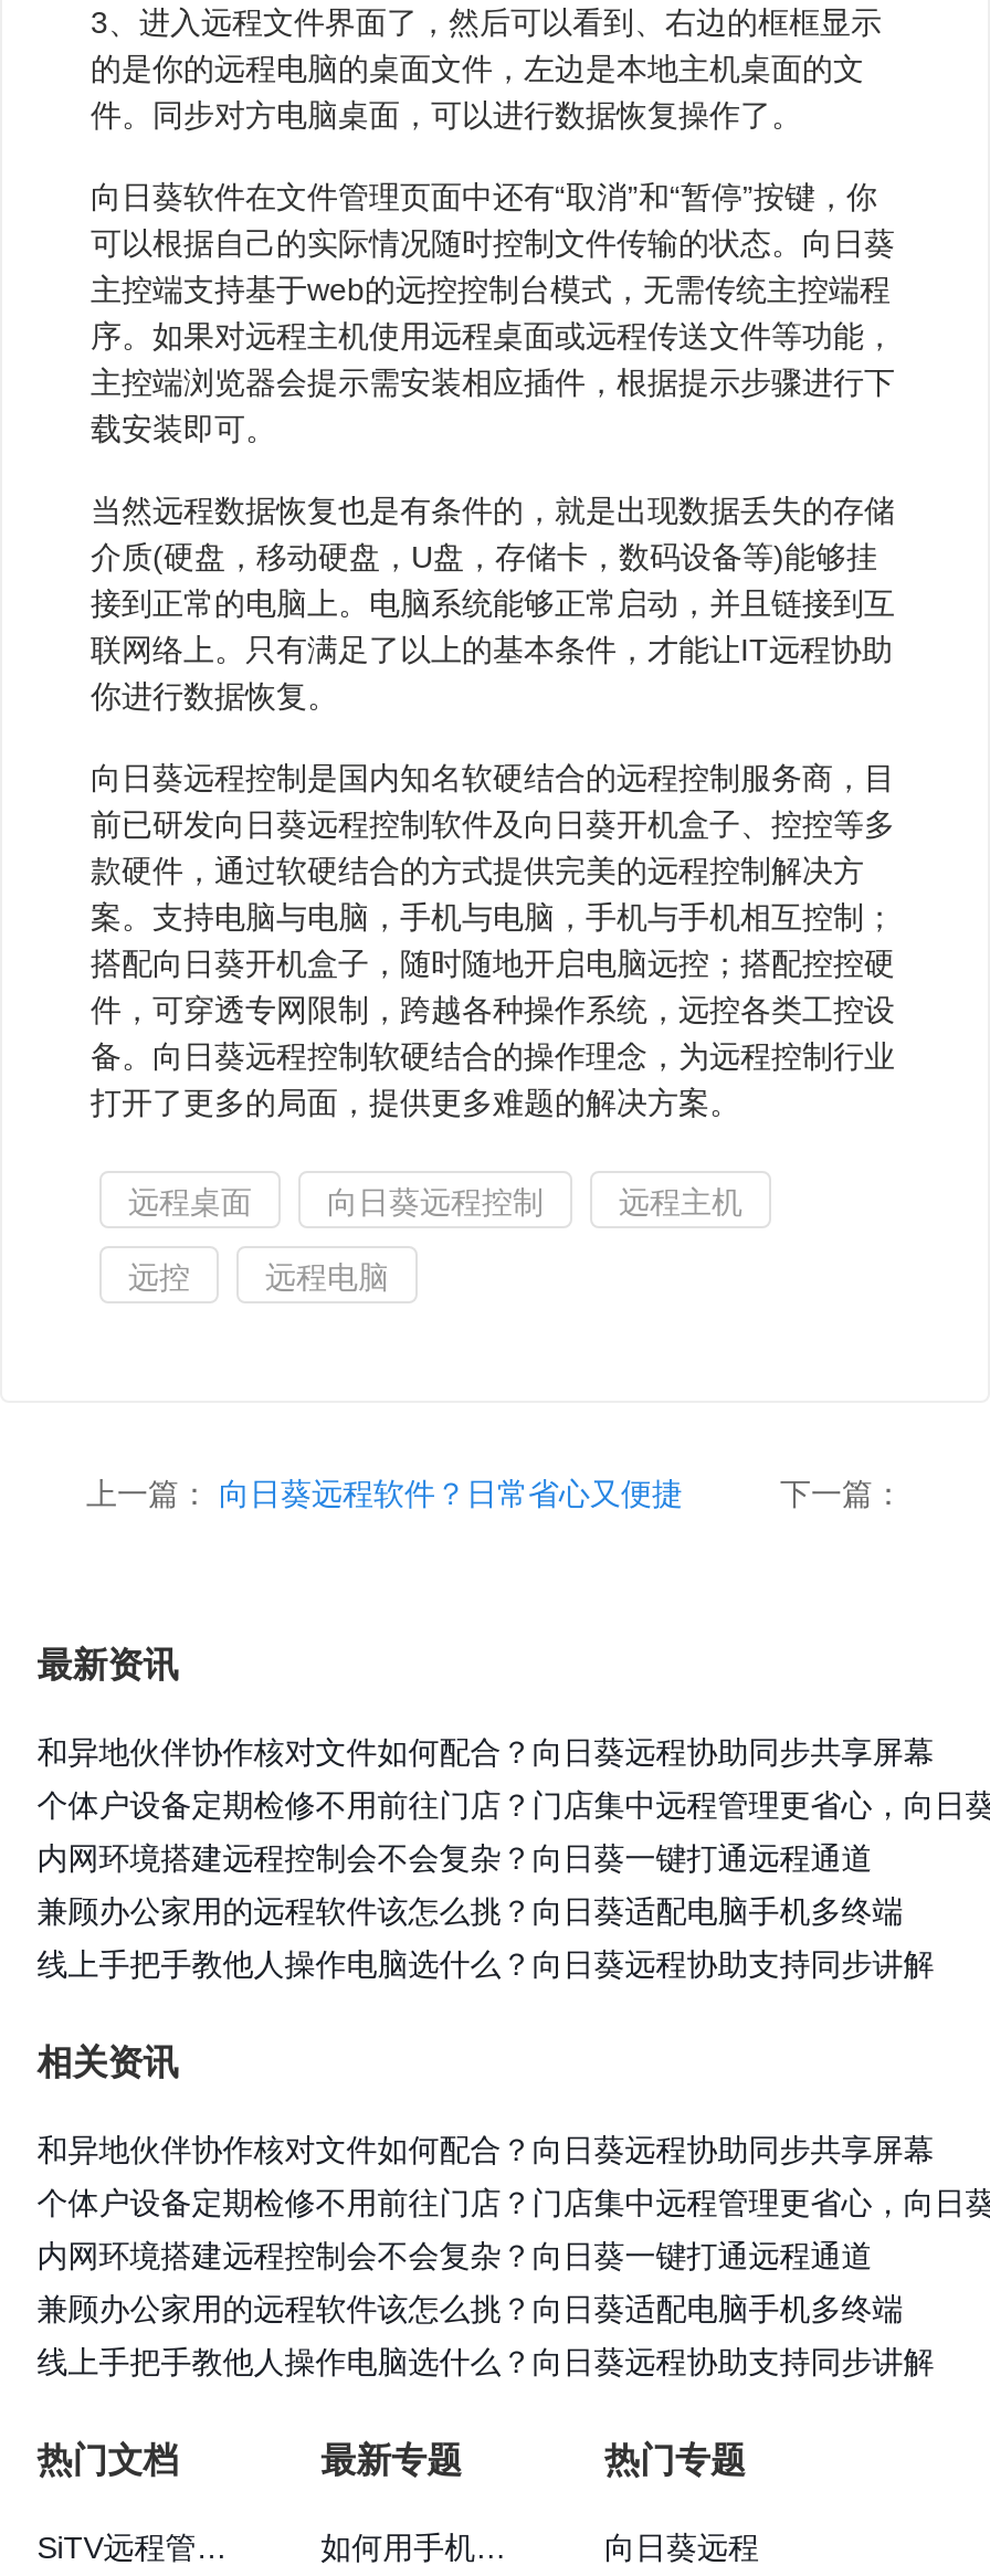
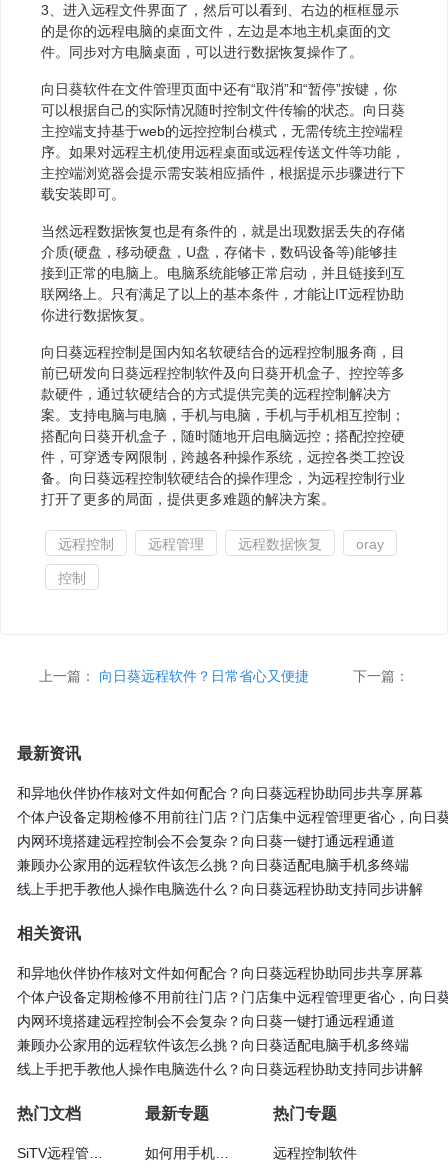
[128,1185,742,1221] 远程桌面 | 向日葵远程控制 | 远程主机 -> [58,536,384,552] 远程控制 | 远程管理 | 远程数据恢复 | oray
[128,1260,389,1296] 远控 | 远程电脑 -> [58,570,86,586] 控制
[604,2530,759,2566] 向日葵远程 -> [273,1145,357,1161] 远程控制软件

